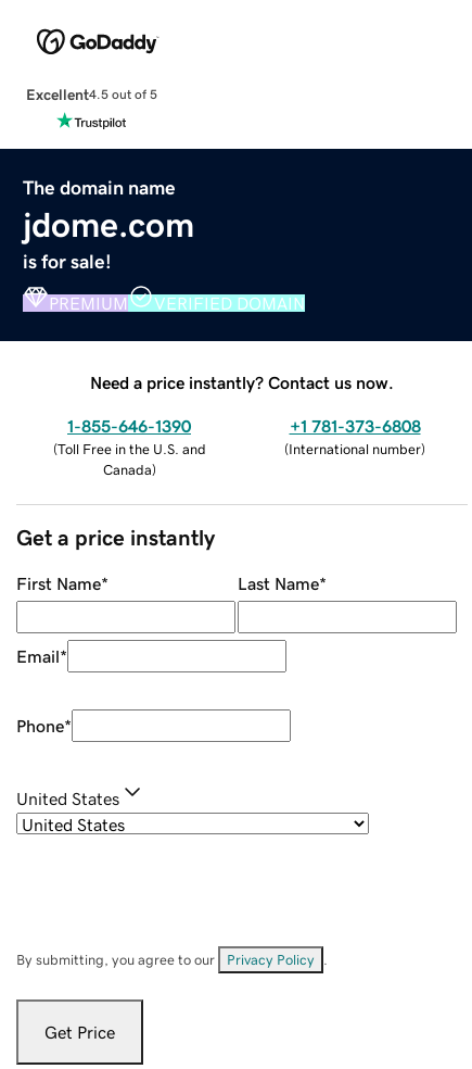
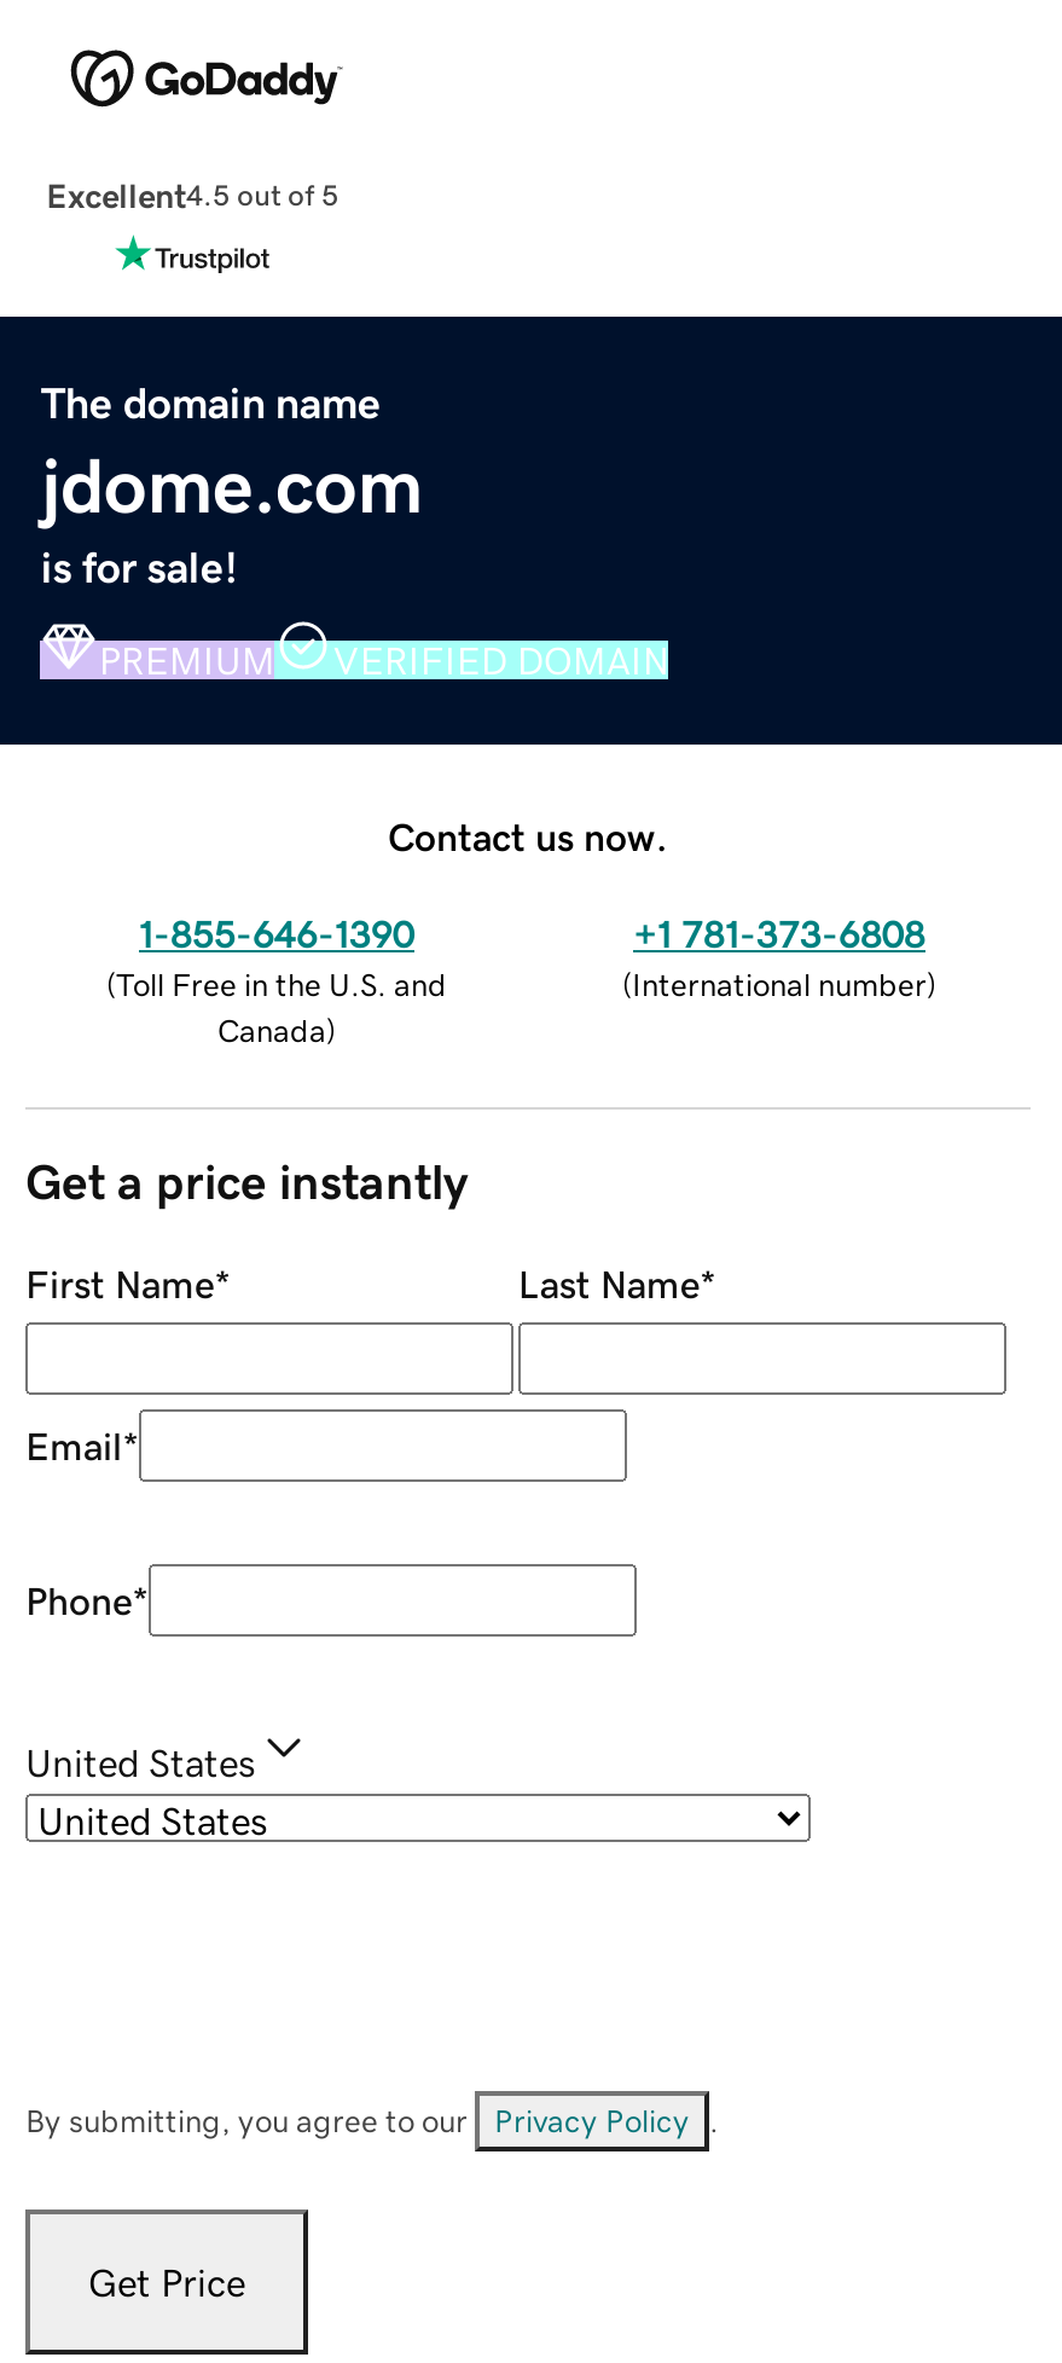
[90,373,394,391] Need a price instantly? Contact us now. -> [388,816,668,855] Contact us now.

